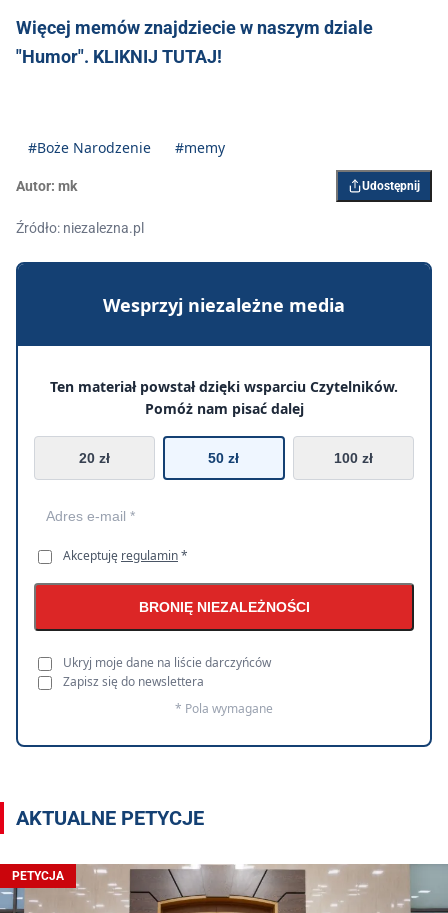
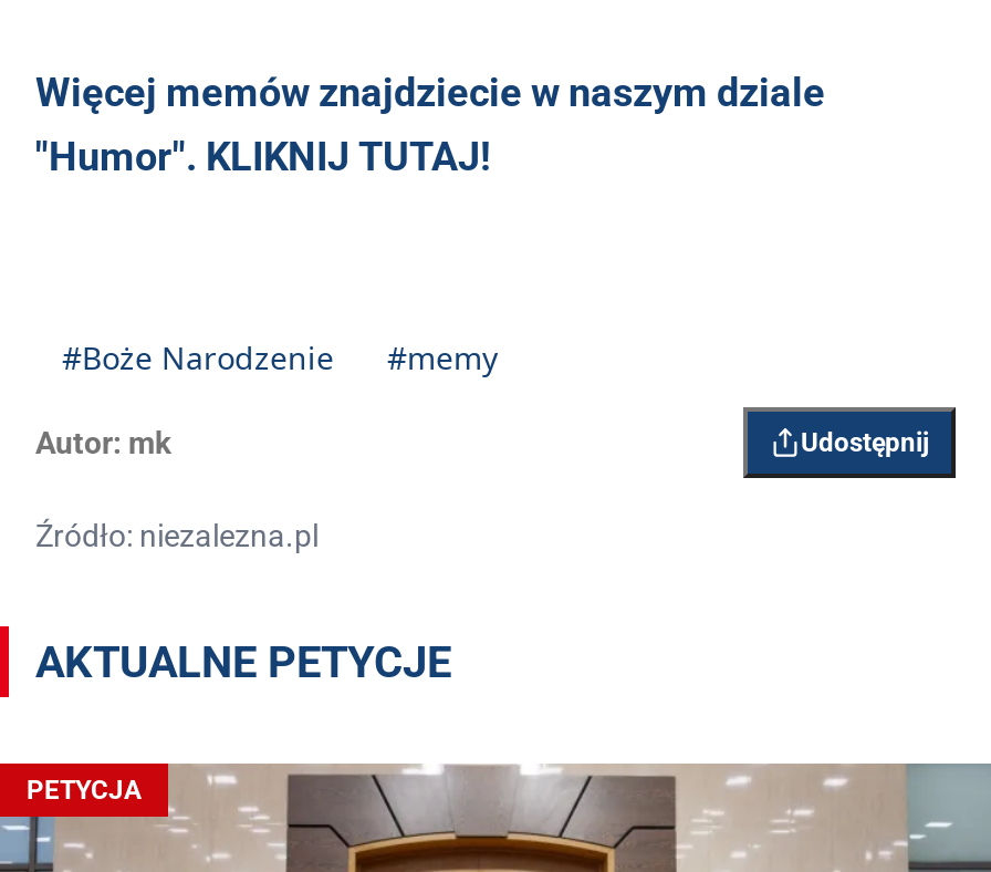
[15,261,433,748] [image] | Wesprzyj niezależne media | Ten materiał powstał dzięki wsparciu Czytelników. | Pomóż nam pisać dalej | 20 zł | 50 zł | 100 zł -> none
[63,547,309,717] Akceptuję regulamin * | BRONIĘ NIEZALEŻNOŚCI | Ukryj moje dane na liście darczyńców | Zapisz się do newslettera | * Pola wymagane -> none

